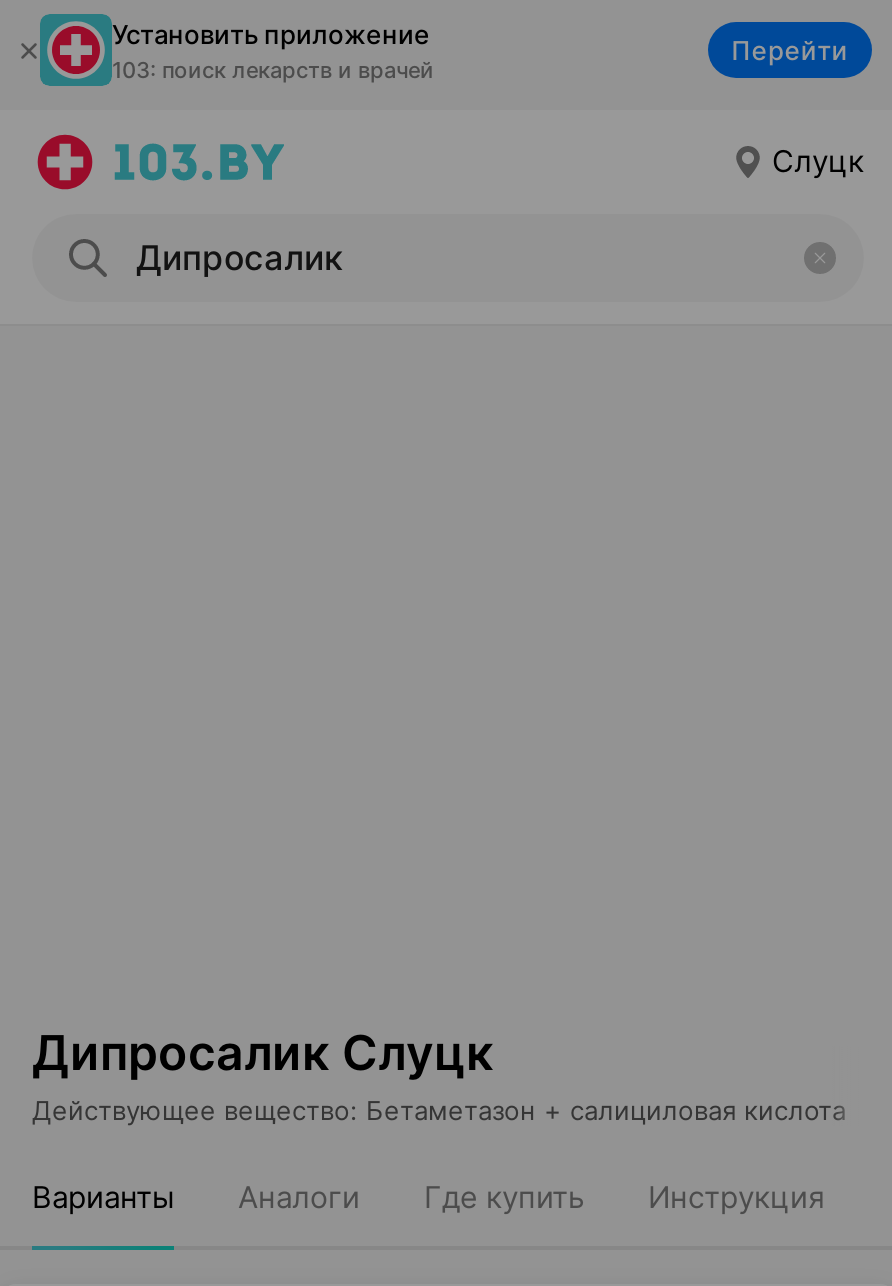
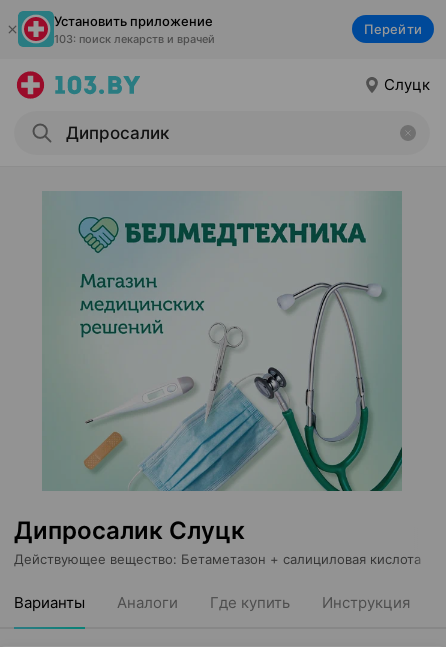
none -> [42,191,403,492] [image]

